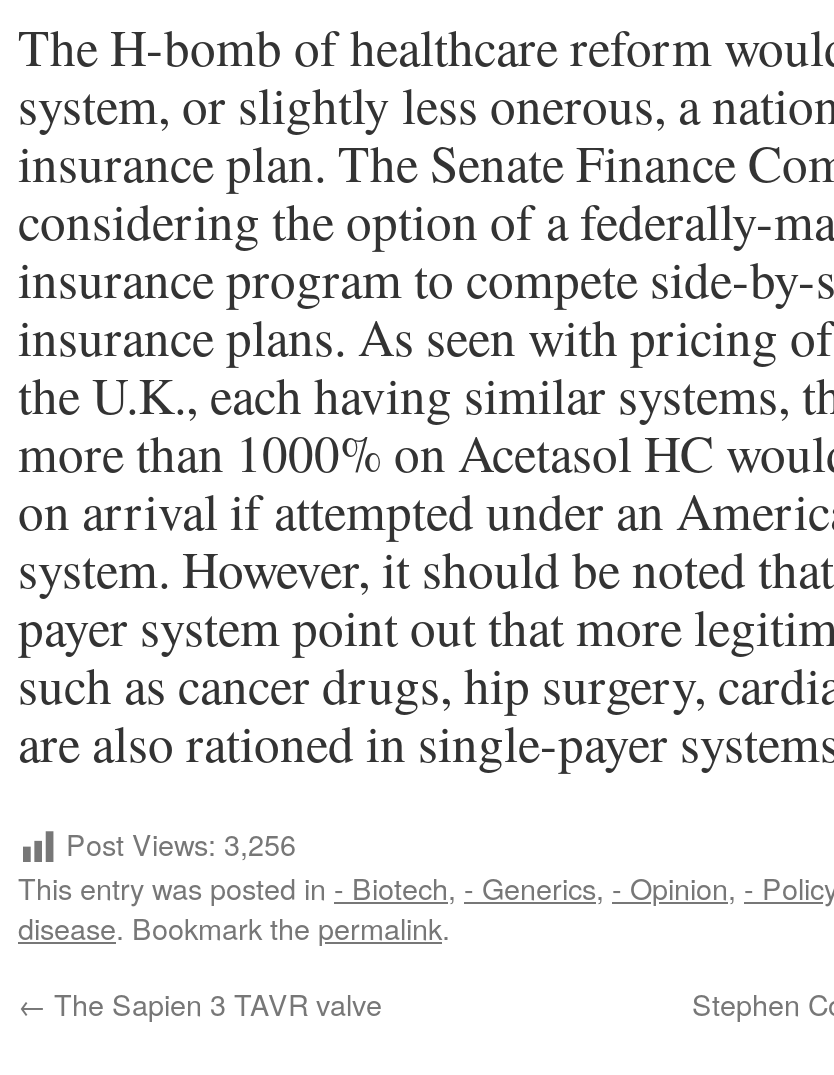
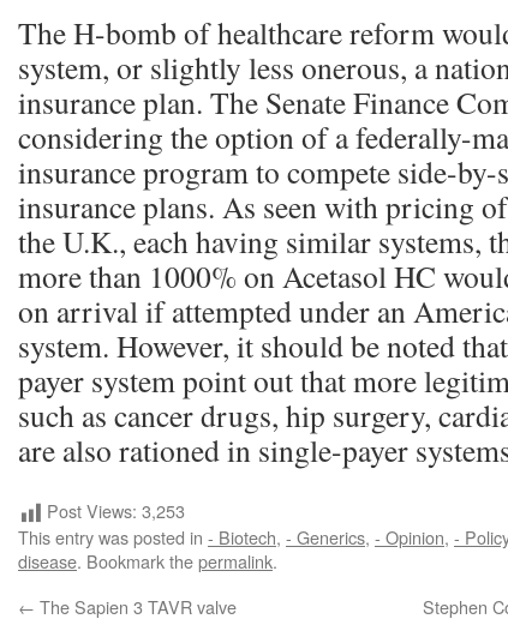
[66,822,296,864] Post Views: 3,256 -> [47,498,185,523] Post Views: 3,253

